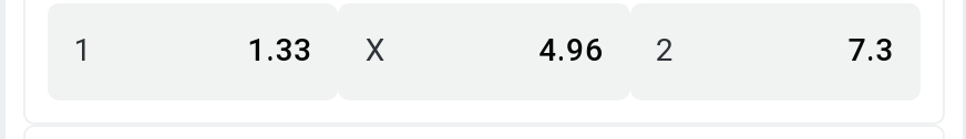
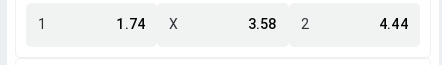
[248,32,386,67] 1.33 X -> [116,16,179,32] 1.74 X
[539,32,674,67] 4.96 2 -> [248,16,309,32] 3.58 2
[848,32,894,67] 7.3 -> [379,16,408,32] 4.44

